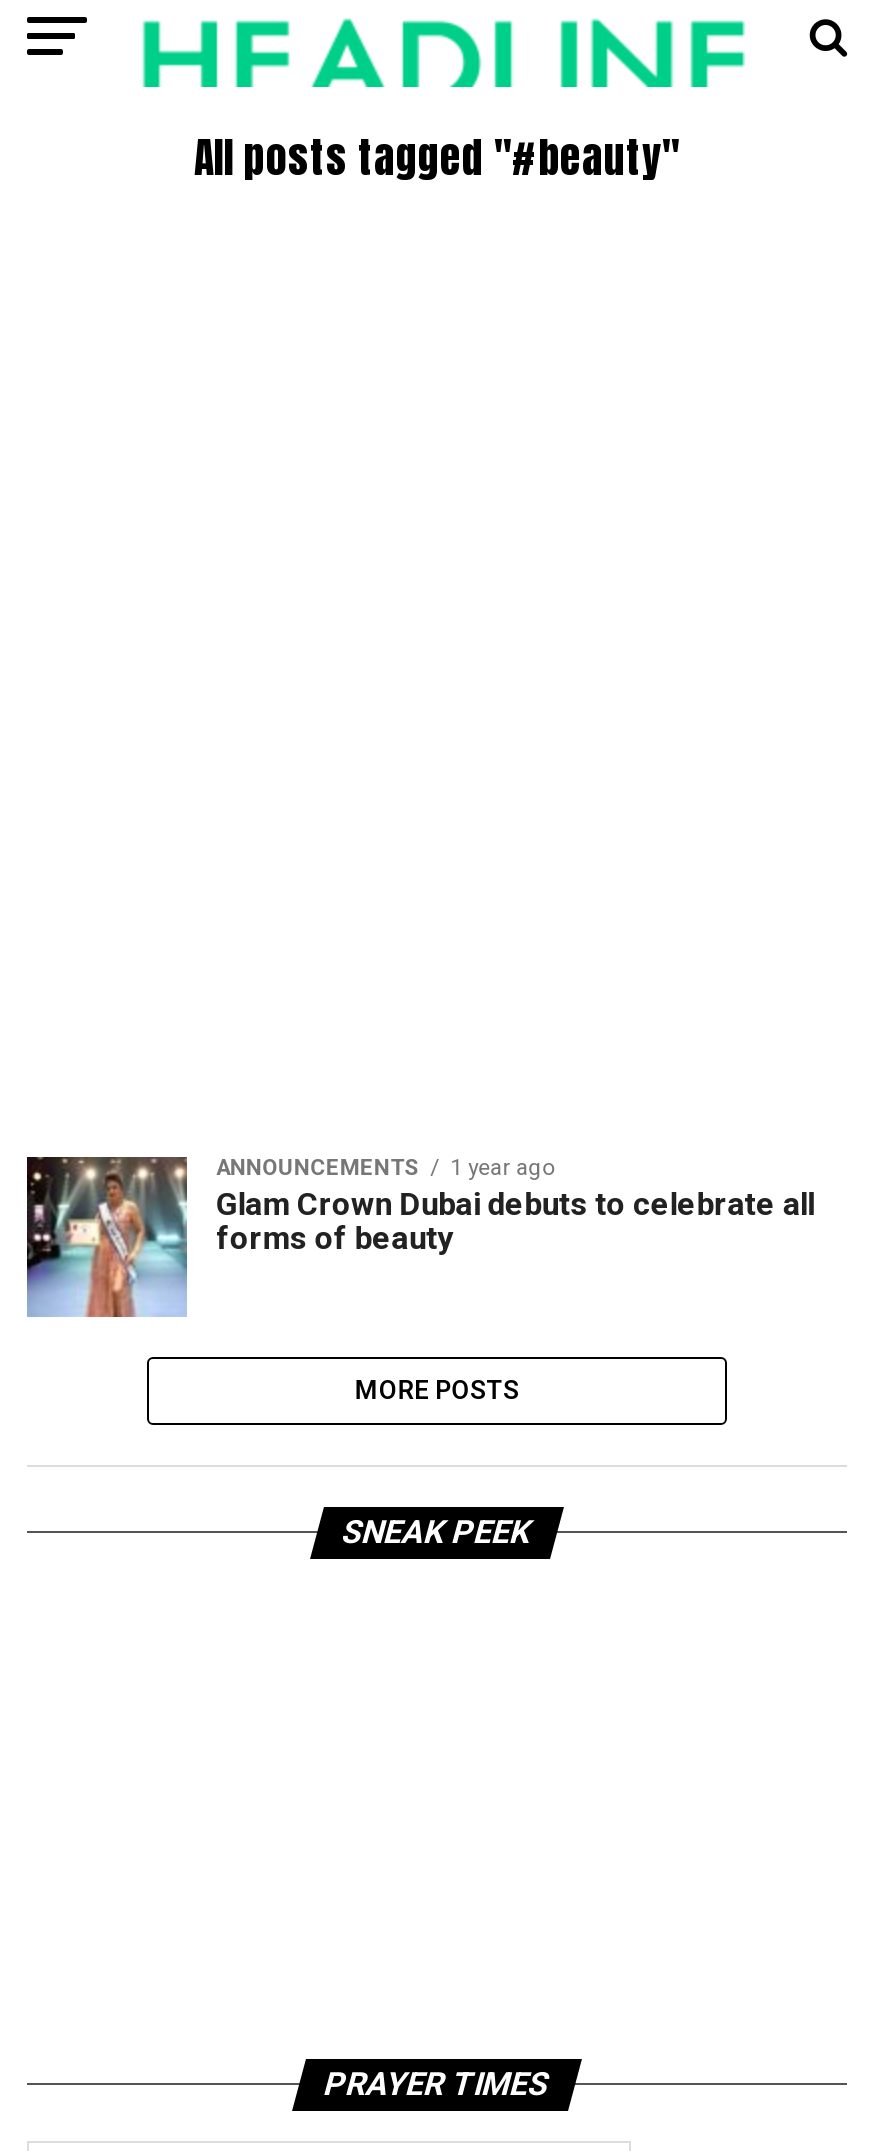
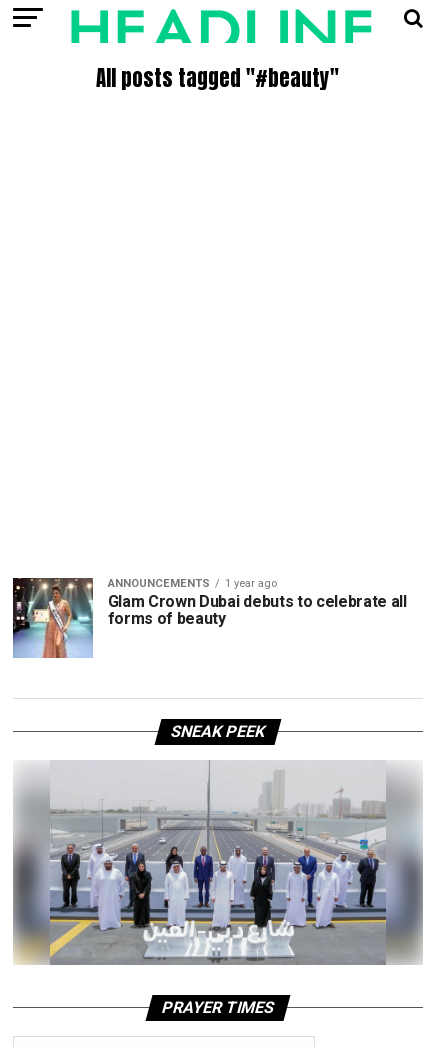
[354,1375,519,1405] MORE POSTS -> none
none -> [12,760,424,966] [image]

